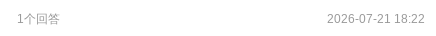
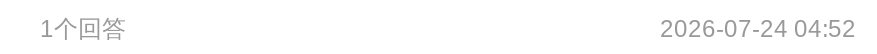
[327,12,425,26] 2026-07-21 18:22 -> [660,15,856,43] 2026-07-24 04:52

